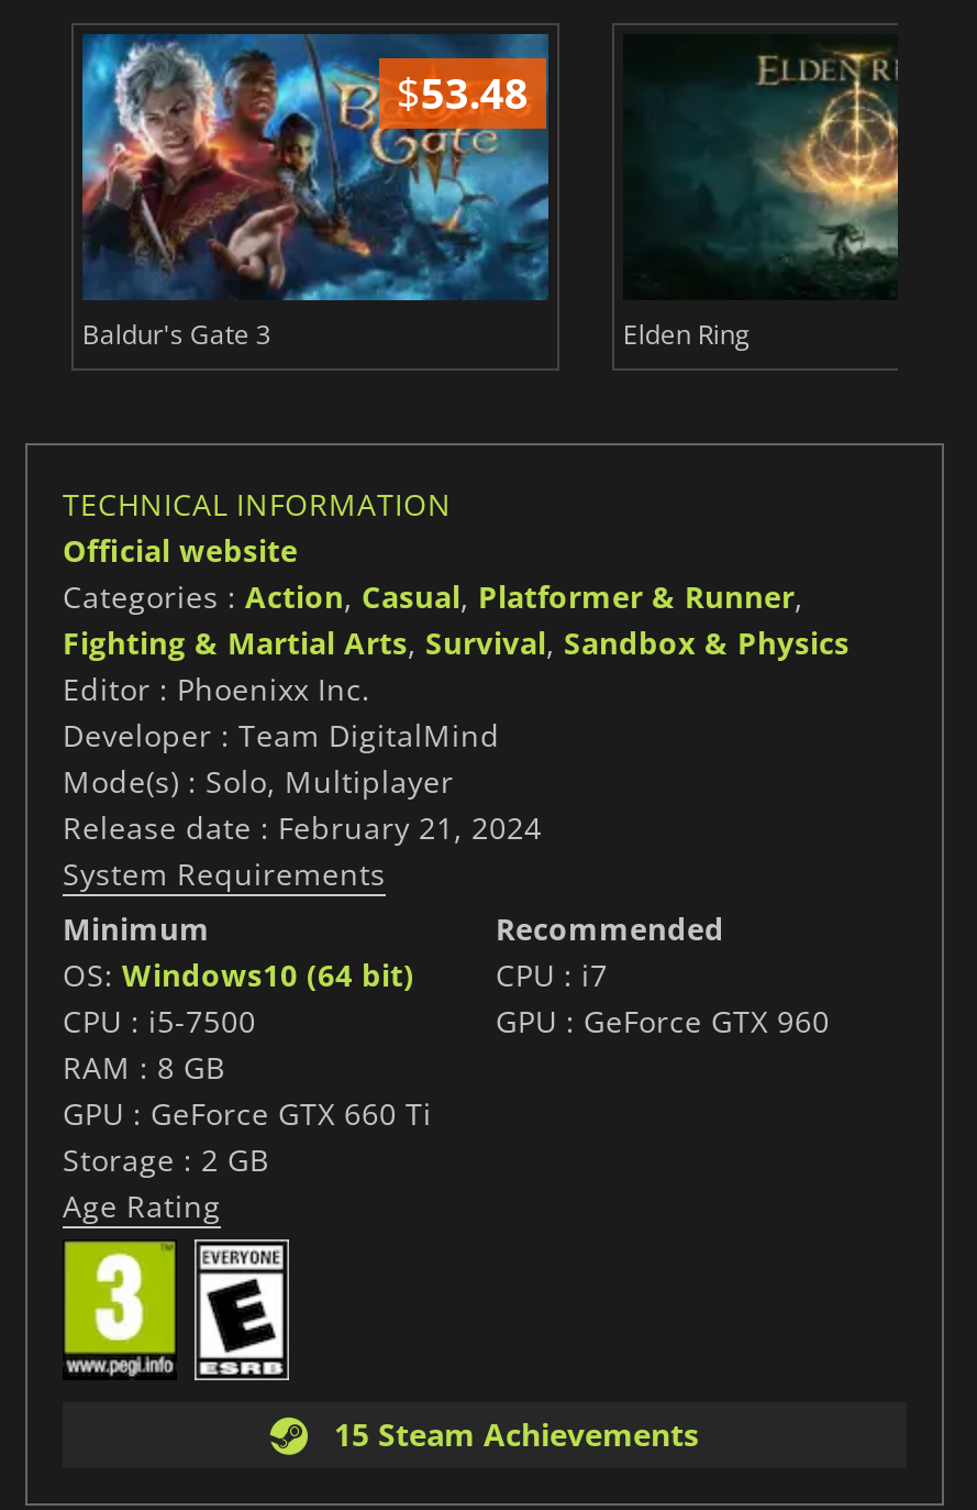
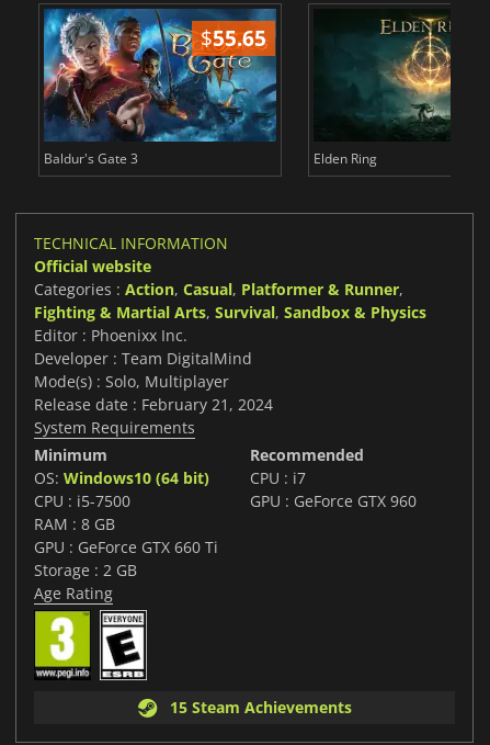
[397,63,528,123] $53.48 -> [200,23,266,53] $55.65

